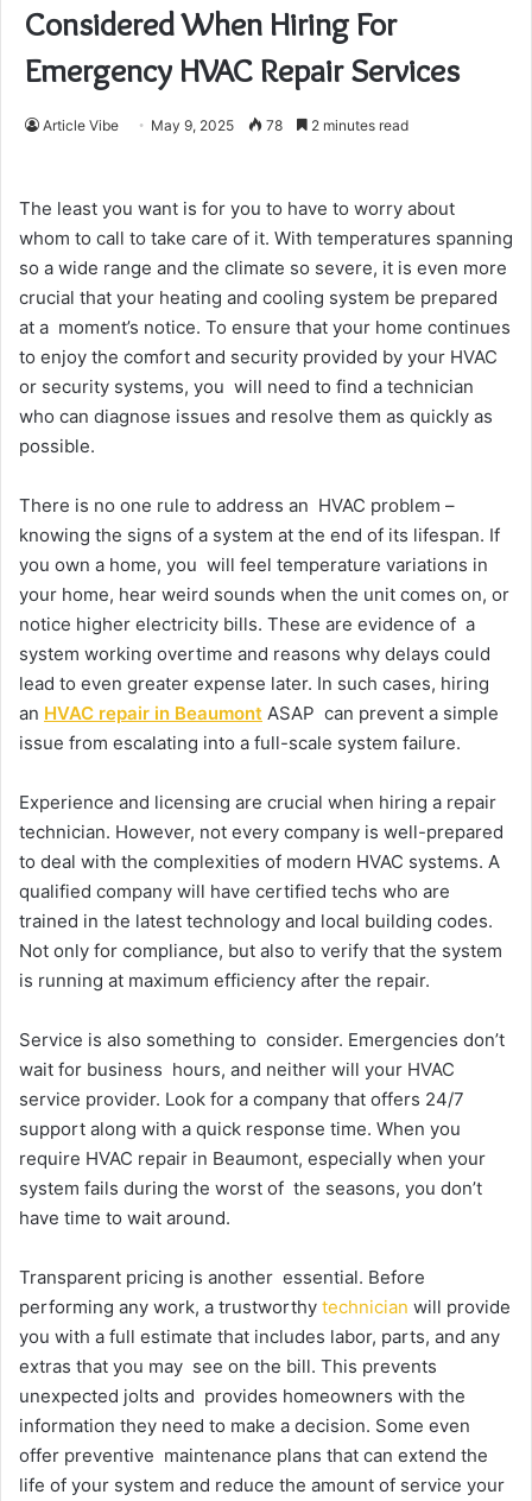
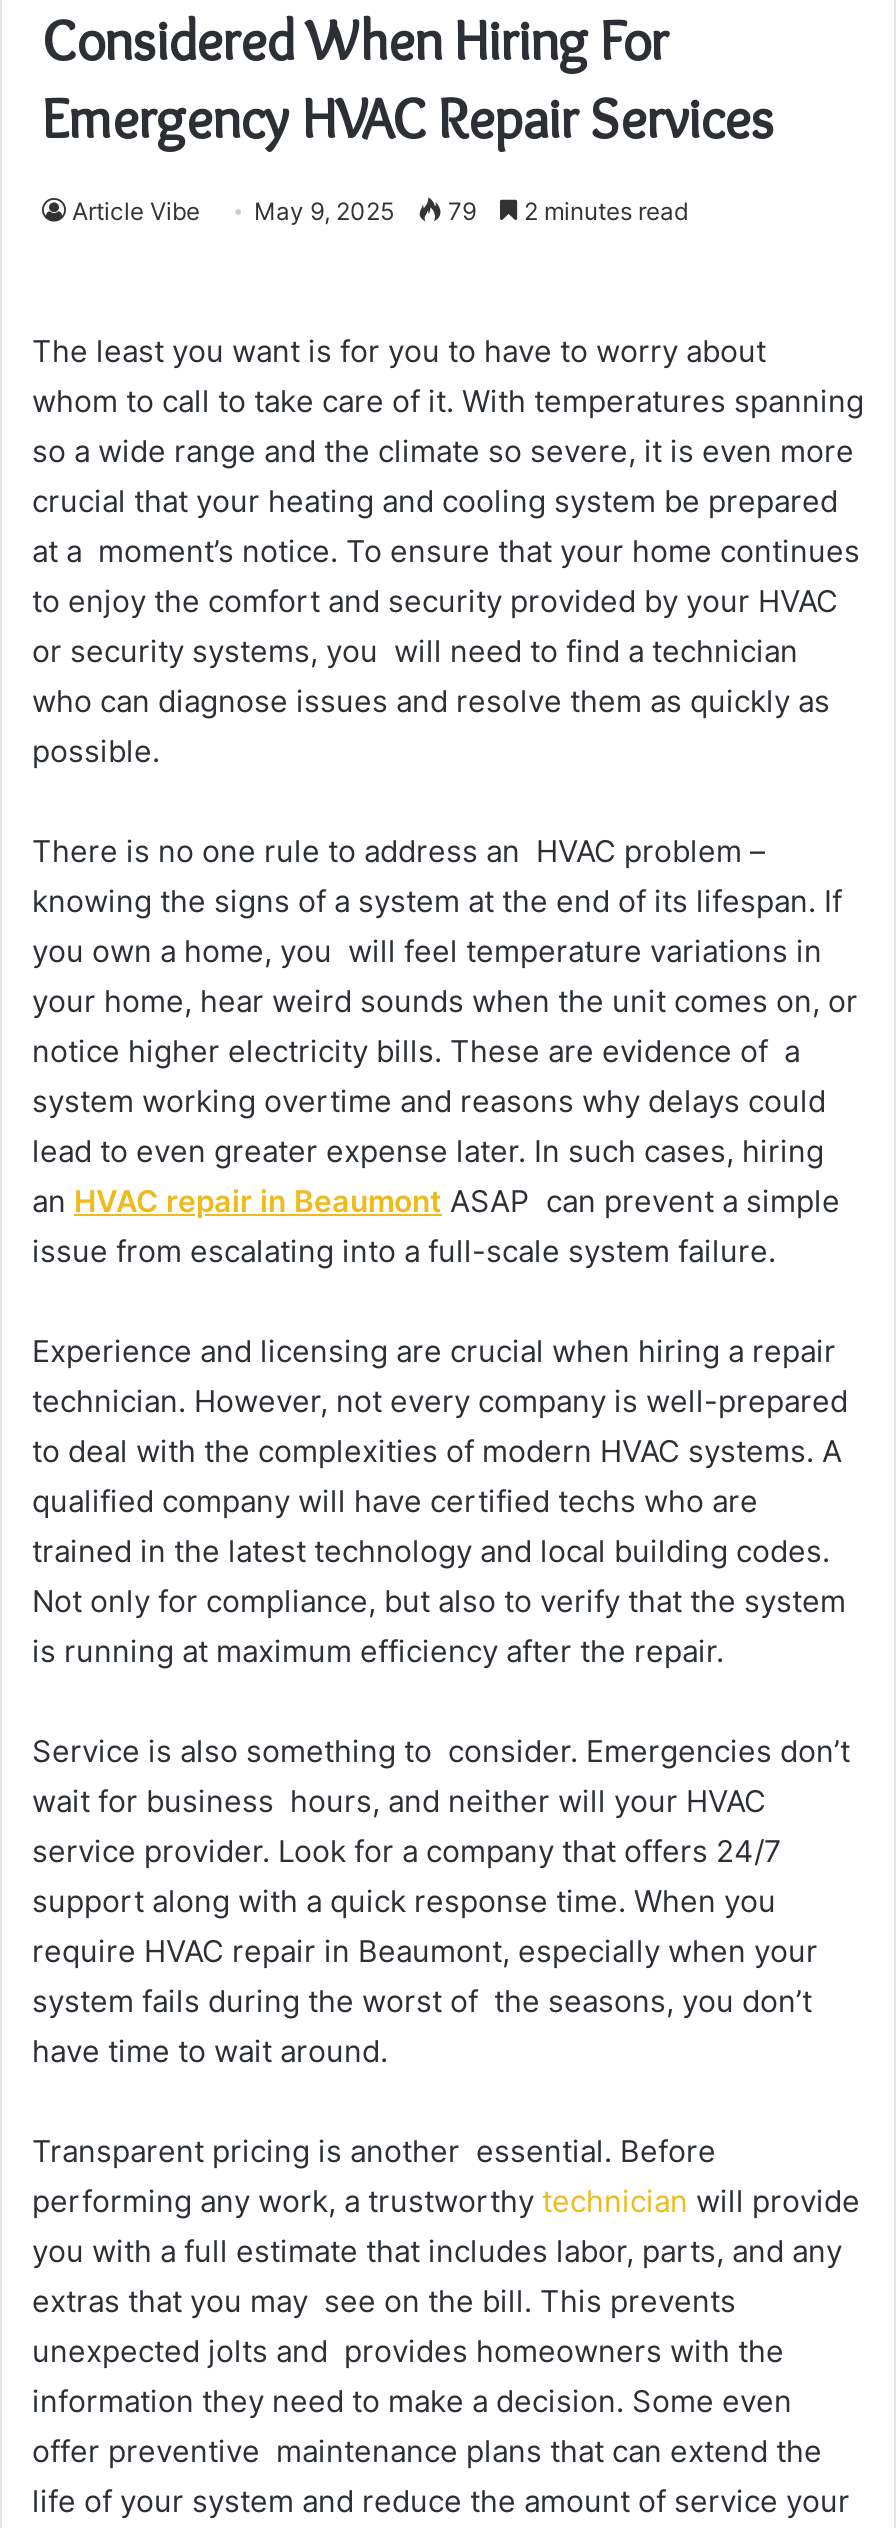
[43,116,408,134] Article Vibe May 9, 2025 78 2 minutes read -> [72,196,688,226] Article Vibe May 9, 2025 79 2 minutes read

